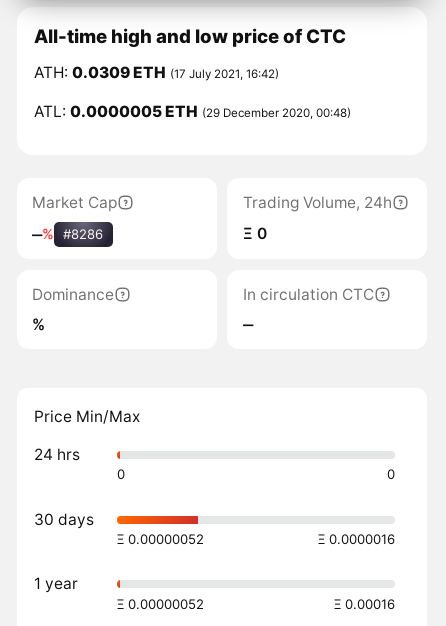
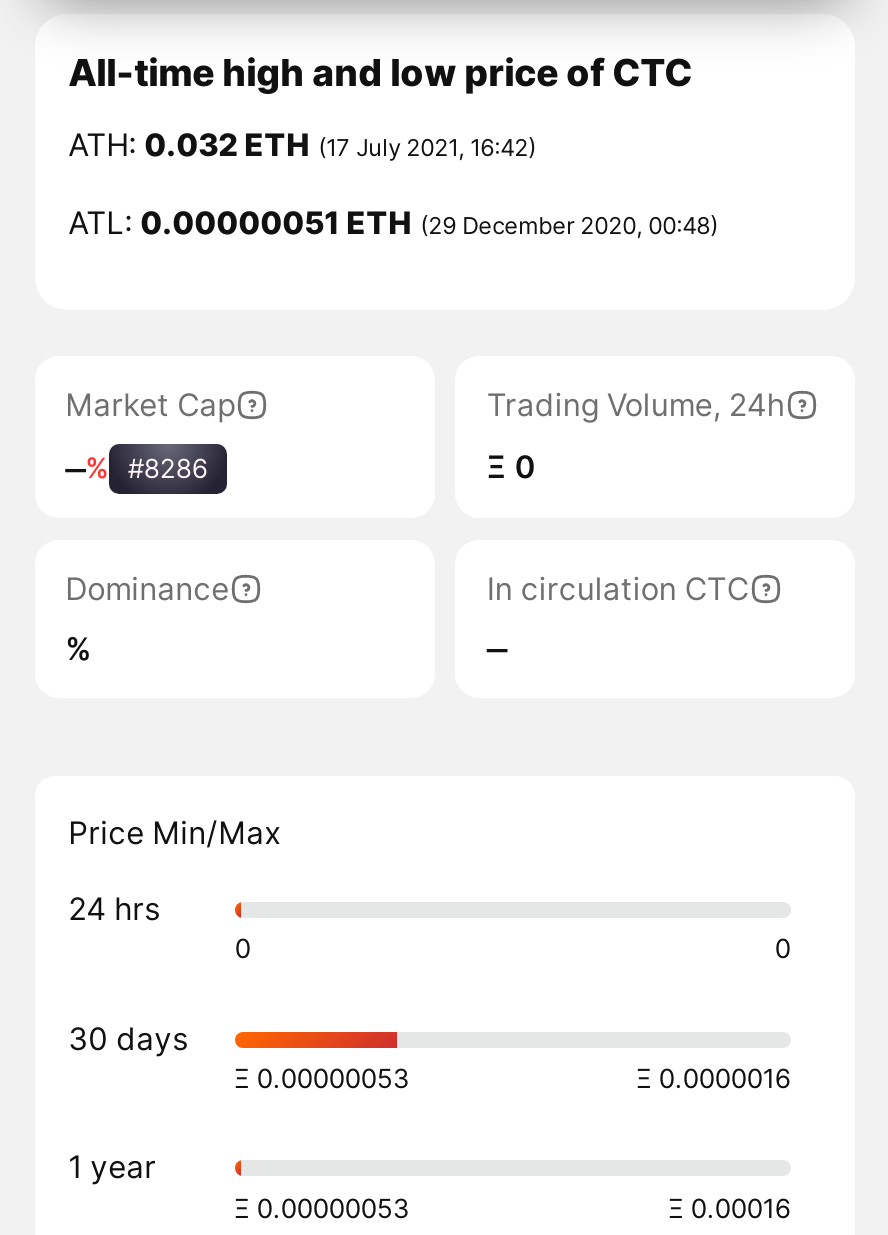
[34,63,279,82] ATH: 0.0309 ETH (17 July 2021, 16:42) -> [68,126,536,164] ATH: 0.032 ETH (17 July 2021, 16:42)
[34,102,351,121] ATL: 0.0000005 ETH (29 December 2020, 00:48) -> [68,203,718,241] ATL: 0.00000051 ETH (29 December 2020, 00:48)
[117,531,204,547] Ξ 0.00000052 -> [235,1062,409,1094] Ξ 0.00000053
[117,596,204,612] Ξ 0.00000052 -> [235,1191,409,1223] Ξ 0.00000053

